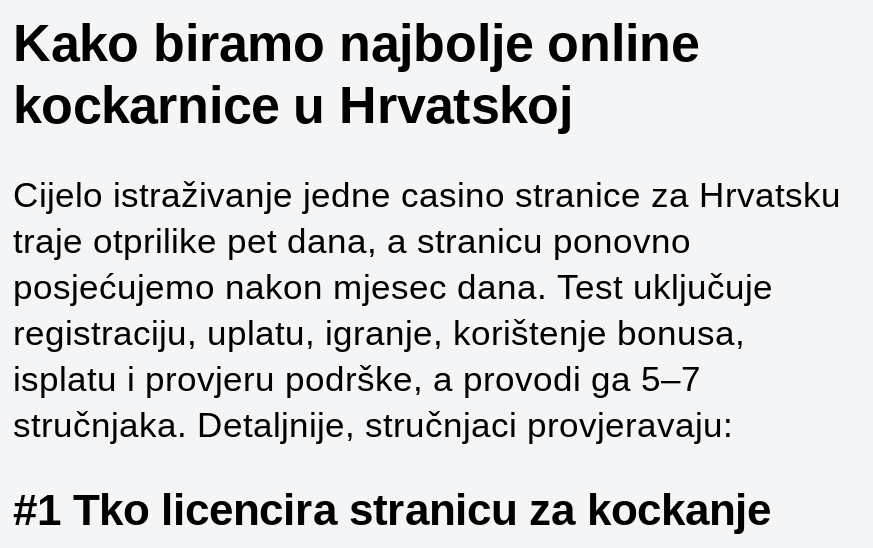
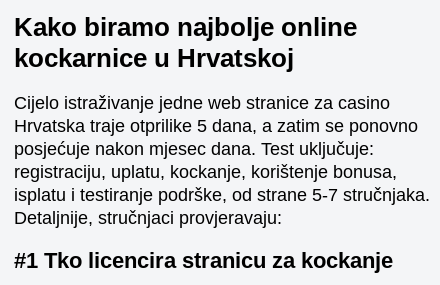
[13,175,841,445] Cijelo istraživanje jedne casino stranice za Hrvatsku | traje otprilike pet dana, a stranicu ponovno | posjećujemo nakon mjesec dana. Test uključuje | registraciju, uplatu, igranje, korištenje bonusa, | isplatu i provjeru podrške, a provodi ga 5–7 | stručnjaka. Detaljnije, stručnjaci provjeravaju: -> [14,93,430,228] Cijelo istraživanje jedne web stranice za casino | Hrvatska traje otprilike 5 dana, a zatim se ponovno | posjećuje nakon mjesec dana. Test uključuje: | registraciju, uplatu, kockanje, korištenje bonusa, | isplatu i testiranje podrške, od strane 5-7 stručnjaka. | Detaljnije, stručnjaci provjeravaju:

